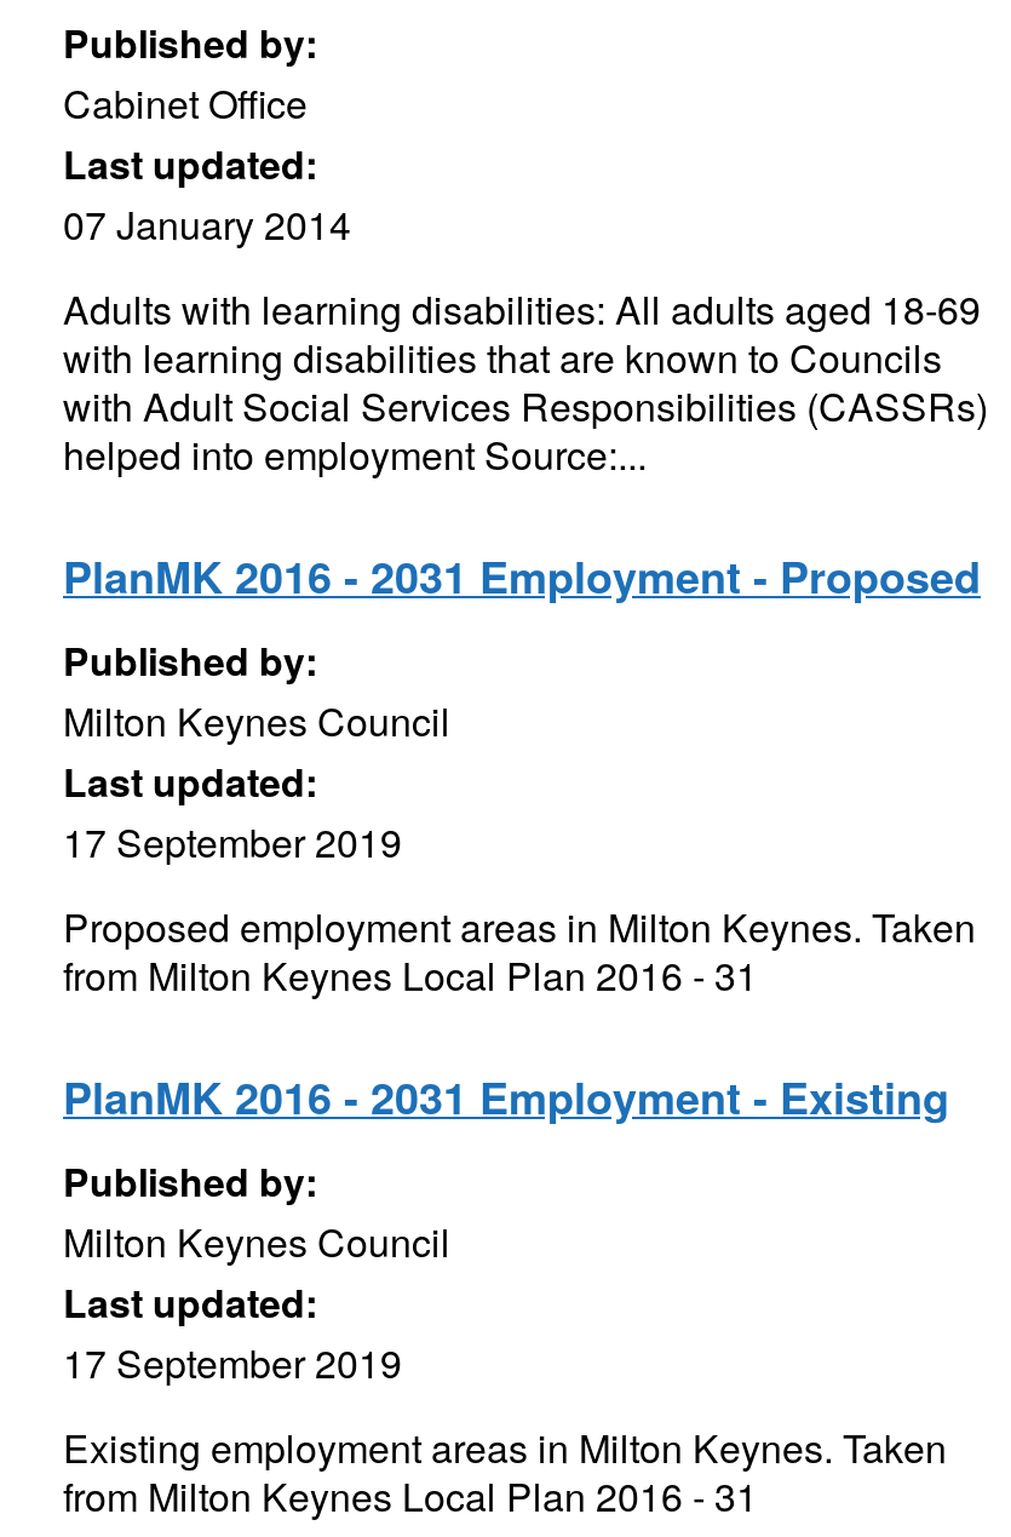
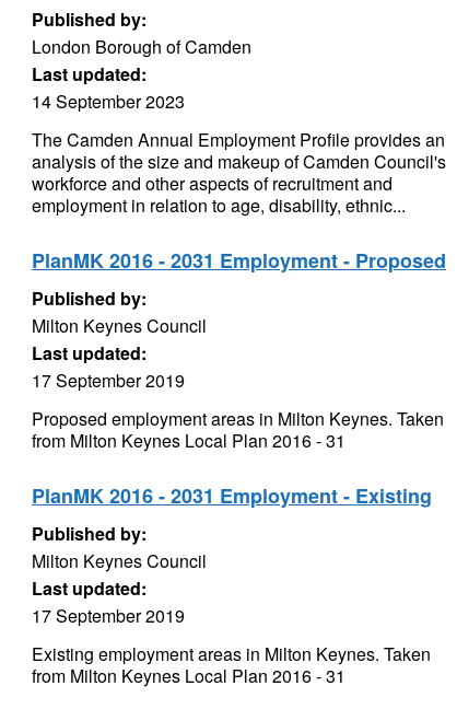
[63,75,308,131] Cabinet Office -> [32,34,251,59] London Borough of Camden
[63,196,351,252] 07 January 2014 -> [32,89,185,114] 14 September 2023
[63,281,988,482] Adults with learning disabilities: All adults aged 18-69 | with learning disabilities that are known to Councils | with Adult Social Services Responsibilities (CASSRs) | helped into employment Source:... -> [32,127,446,218] The Camden Annual Employment Profile provides an | analysis of the size and makeup of Camden Council's | workforce and other aspects of recruitment and | employment in relation to age, disability, ethnic...

